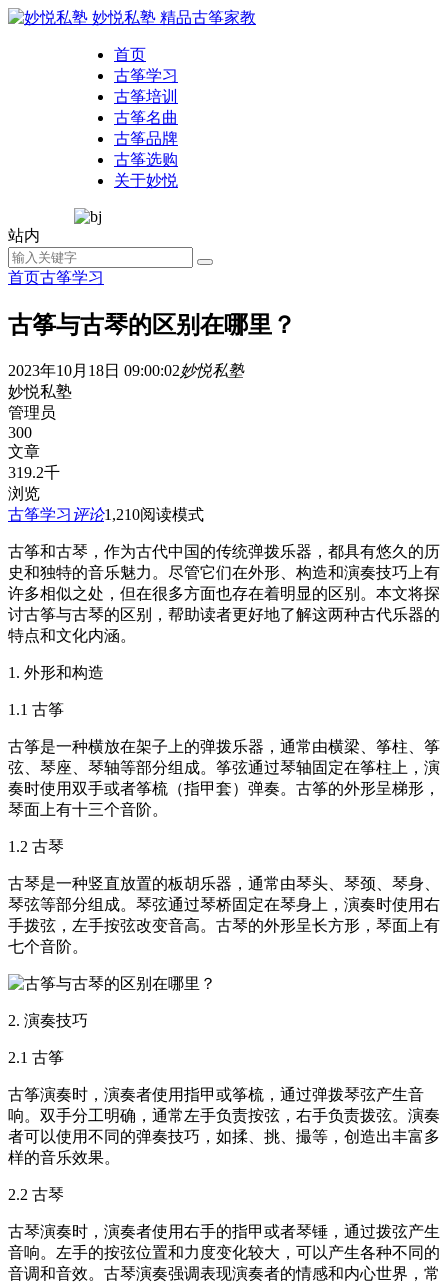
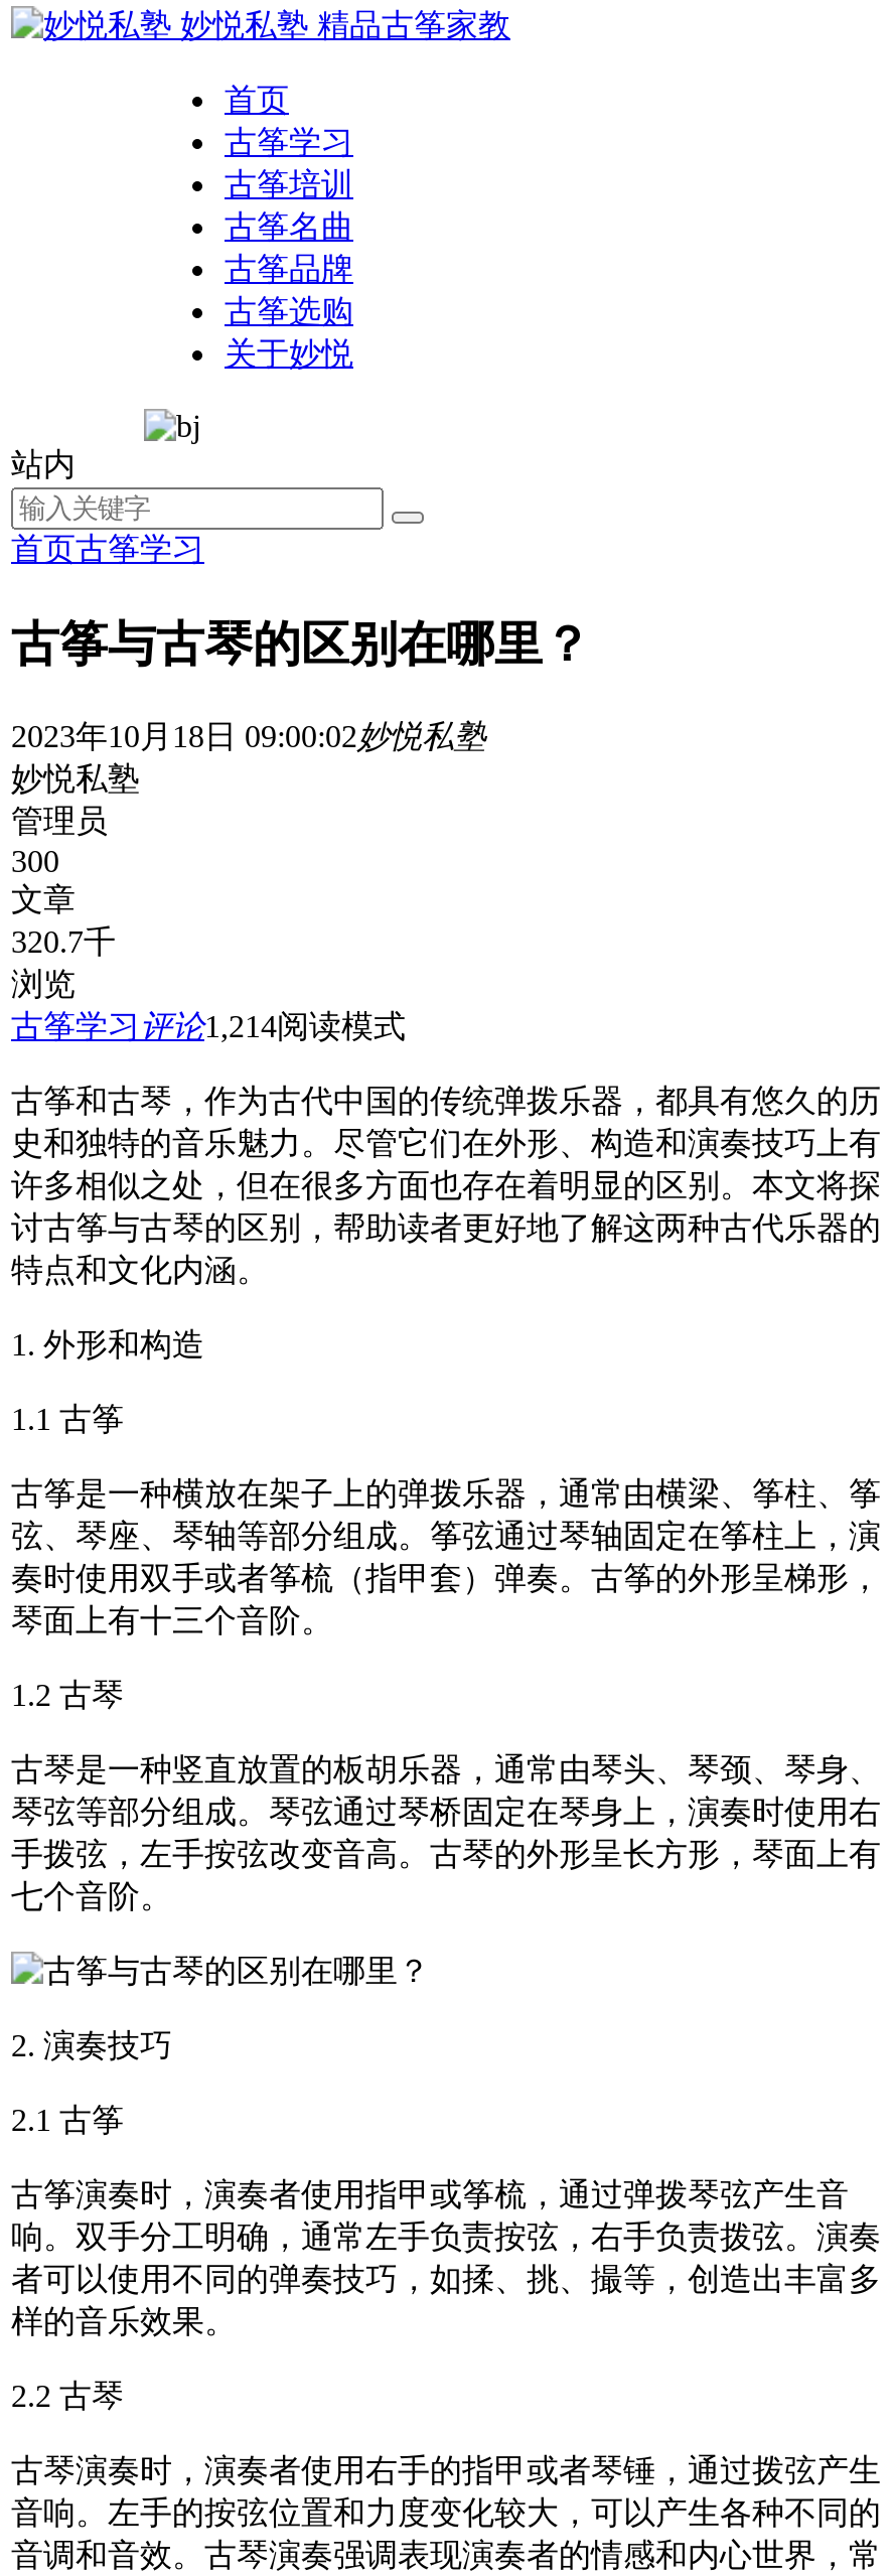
[8,464,60,481] 319.2千 -> [11,924,116,958] 320.7千
[8,506,204,523] 古筝学习评论1,210阅读模式 -> [11,1009,406,1043] 古筝学习评论1,214阅读模式

